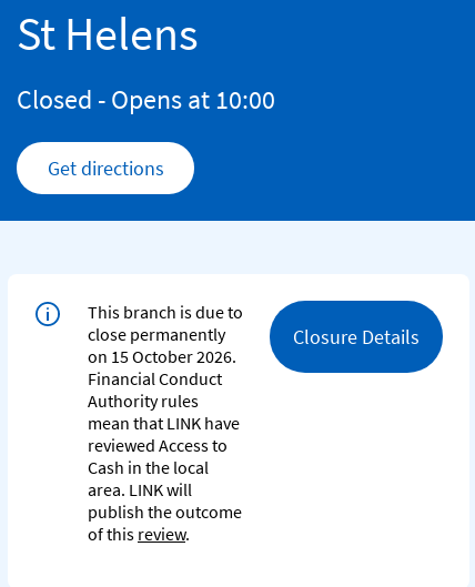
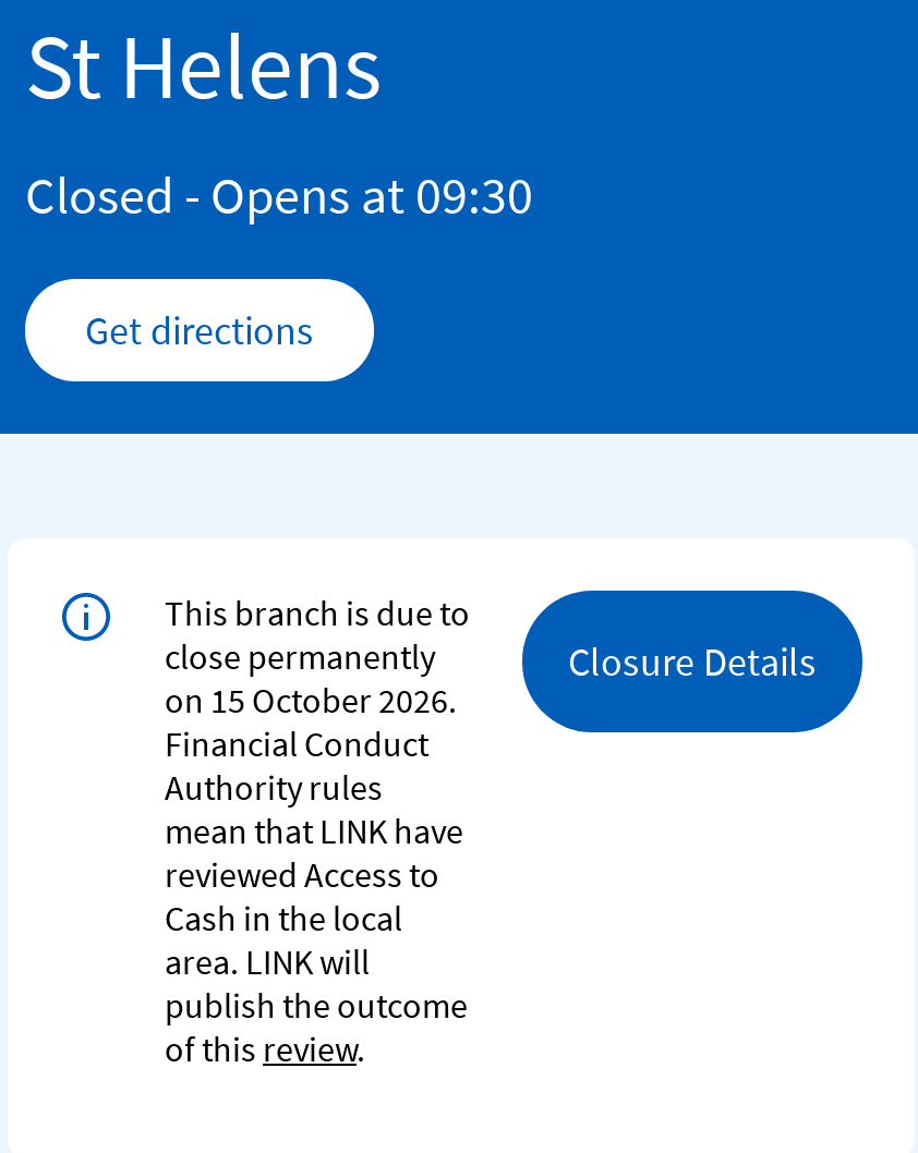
[17,82,275,117] Closed - Opens at 10:00 -> [25,161,533,229] Closed - Opens at 09:30

